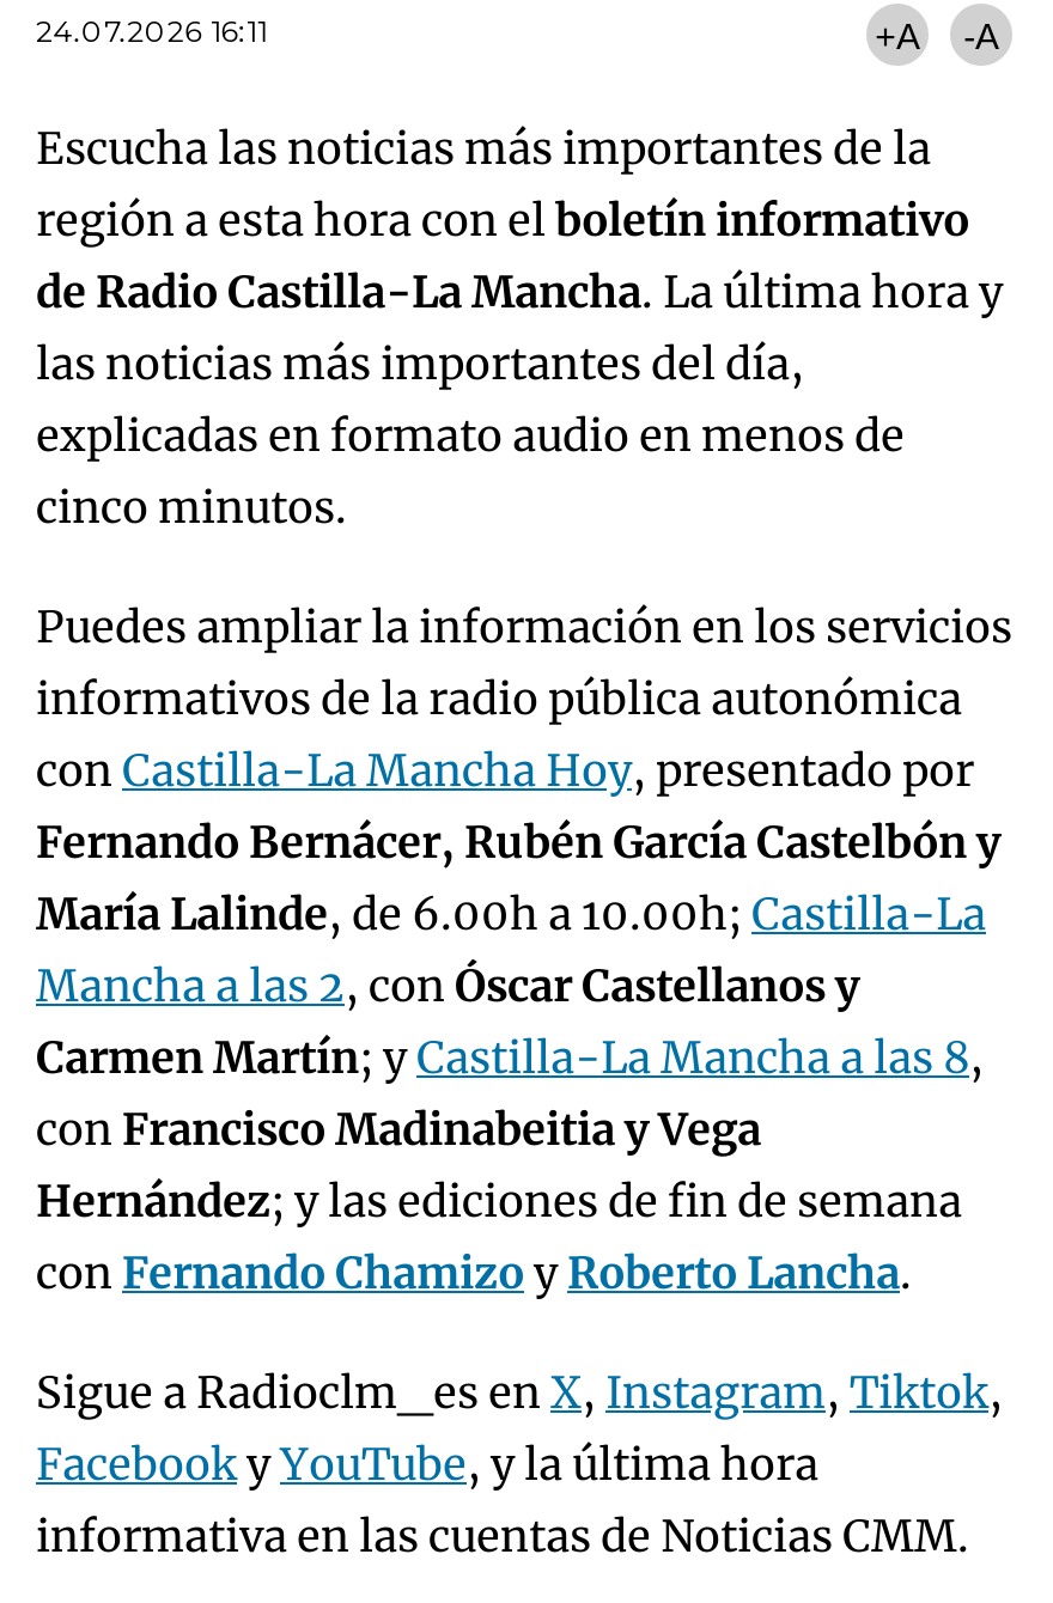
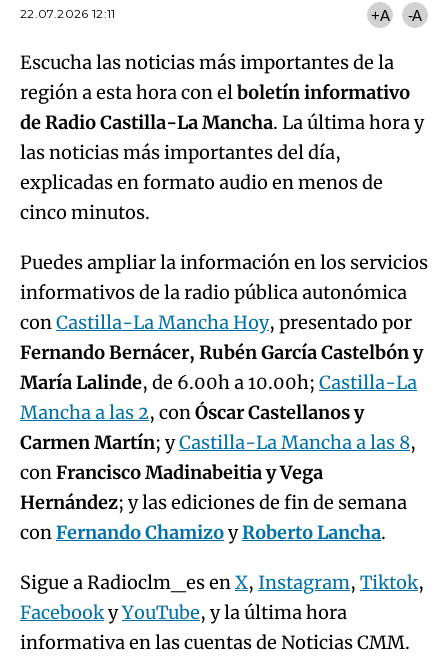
[36,13,268,49] 24.07.2026 16:11 -> [20,6,116,21] 22.07.2026 12:11

